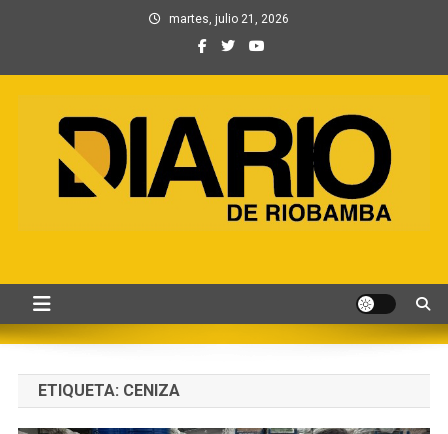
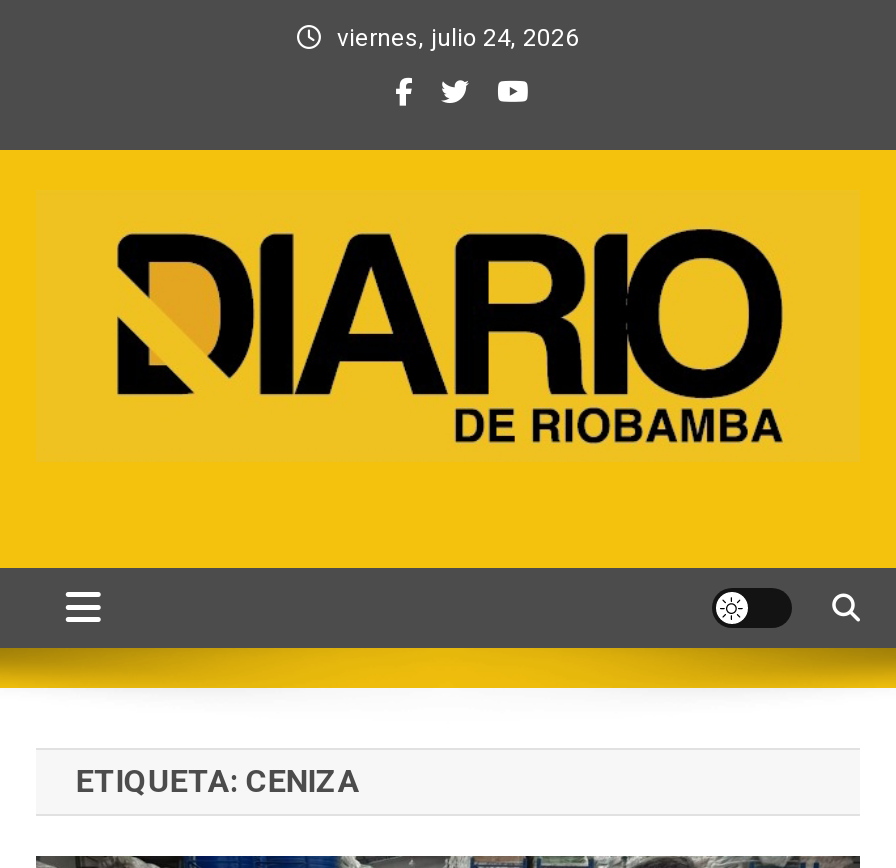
[169,12,289,26] martes, julio 21, 2026 -> [337,24,579,52] viernes, julio 24, 2026

